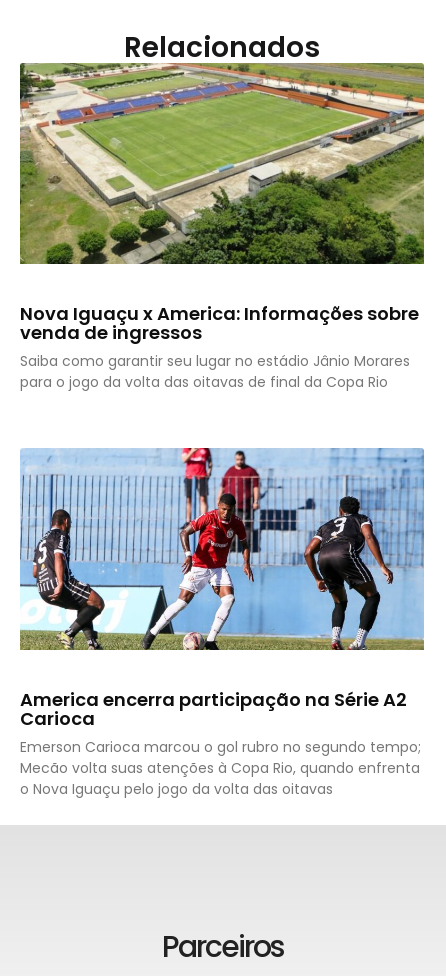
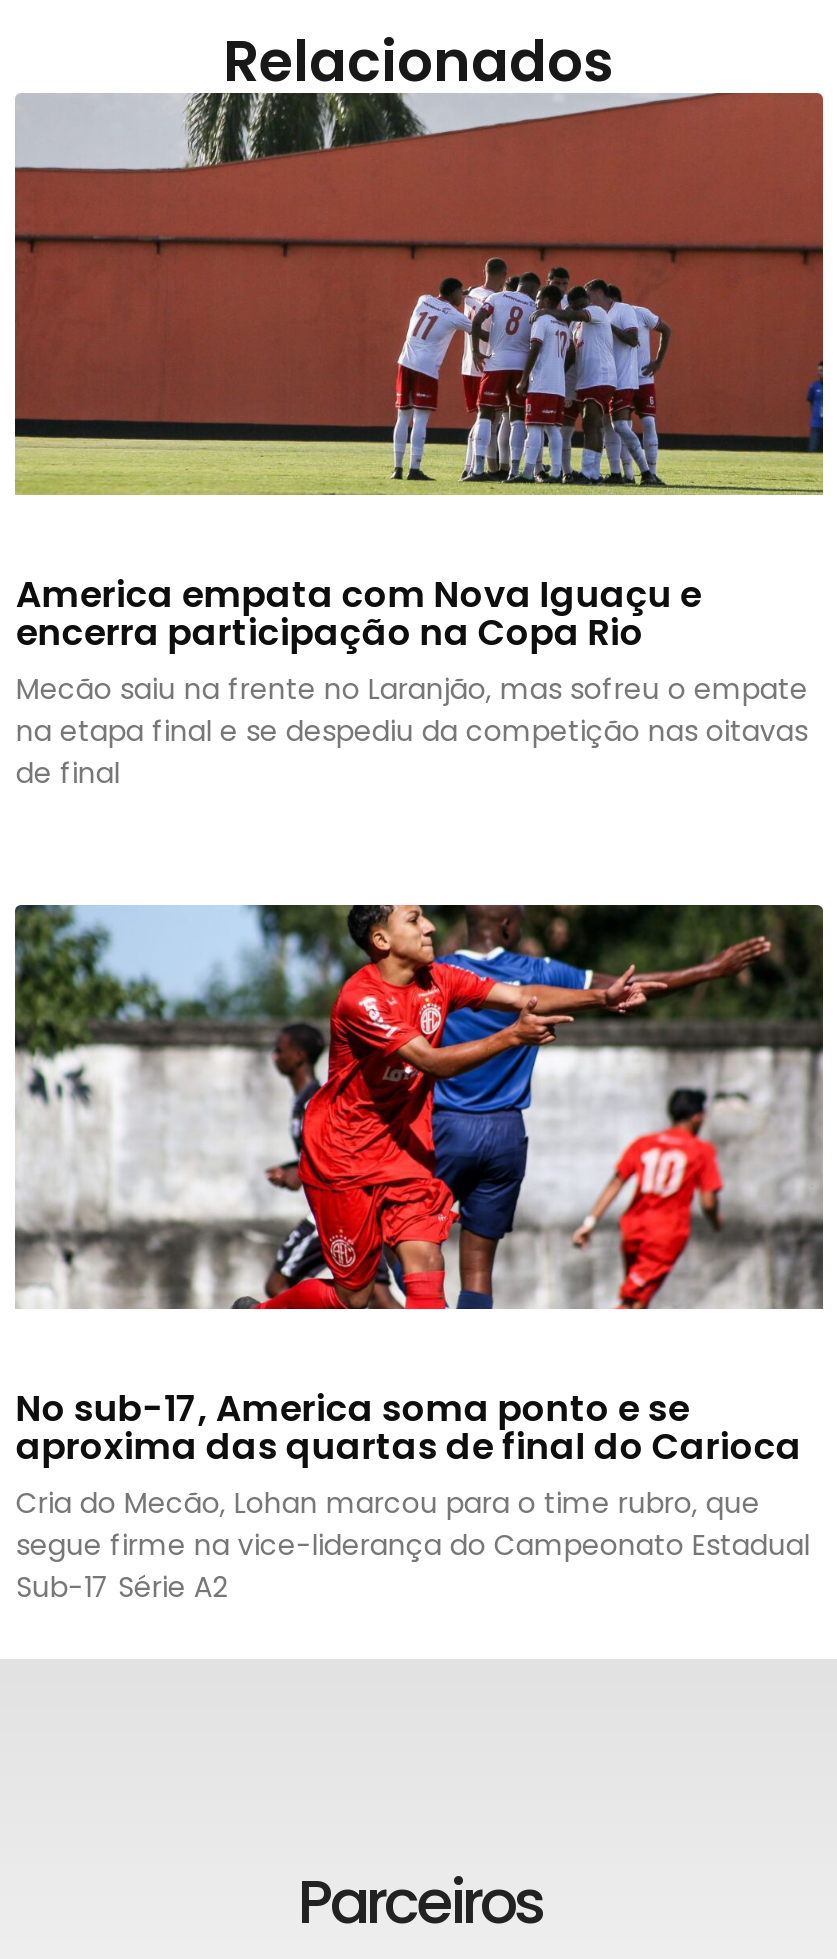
[19,62,425,392] [image] | Nova Iguaçu x America: Informações sobre | venda de ingressos | Saiba como garantir seu lugar no estádio Jânio Morares | para o jogo da volta das oitavas de final da Copa Rio -> [15,91,825,794] [image] | America empata com Nova Iguaçu e | encerra participação na Copa Rio | Mecão saiu na frente no Laranjão, mas sofreu o empate | na etapa final e se despediu da competição nas oitavas | de final
[20,447,425,799] [image] | America encerra participação na Série A2 | Carioca | Emerson Carioca marcou o gol rubro no segundo tempo; | Mecão volta suas atenções à Copa Rio, quando enfrenta | o Nova Iguaçu pelo jogo da volta das oitavas -> [13,903,825,1607] [image] | No sub-17, America soma ponto e se | aproxima das quartas de final do Carioca | Cria do Mecão, Lohan marcou para o time rubro, que | segue firme na vice-liderança do Campeonato Estadual | Sub-17 Série A2

